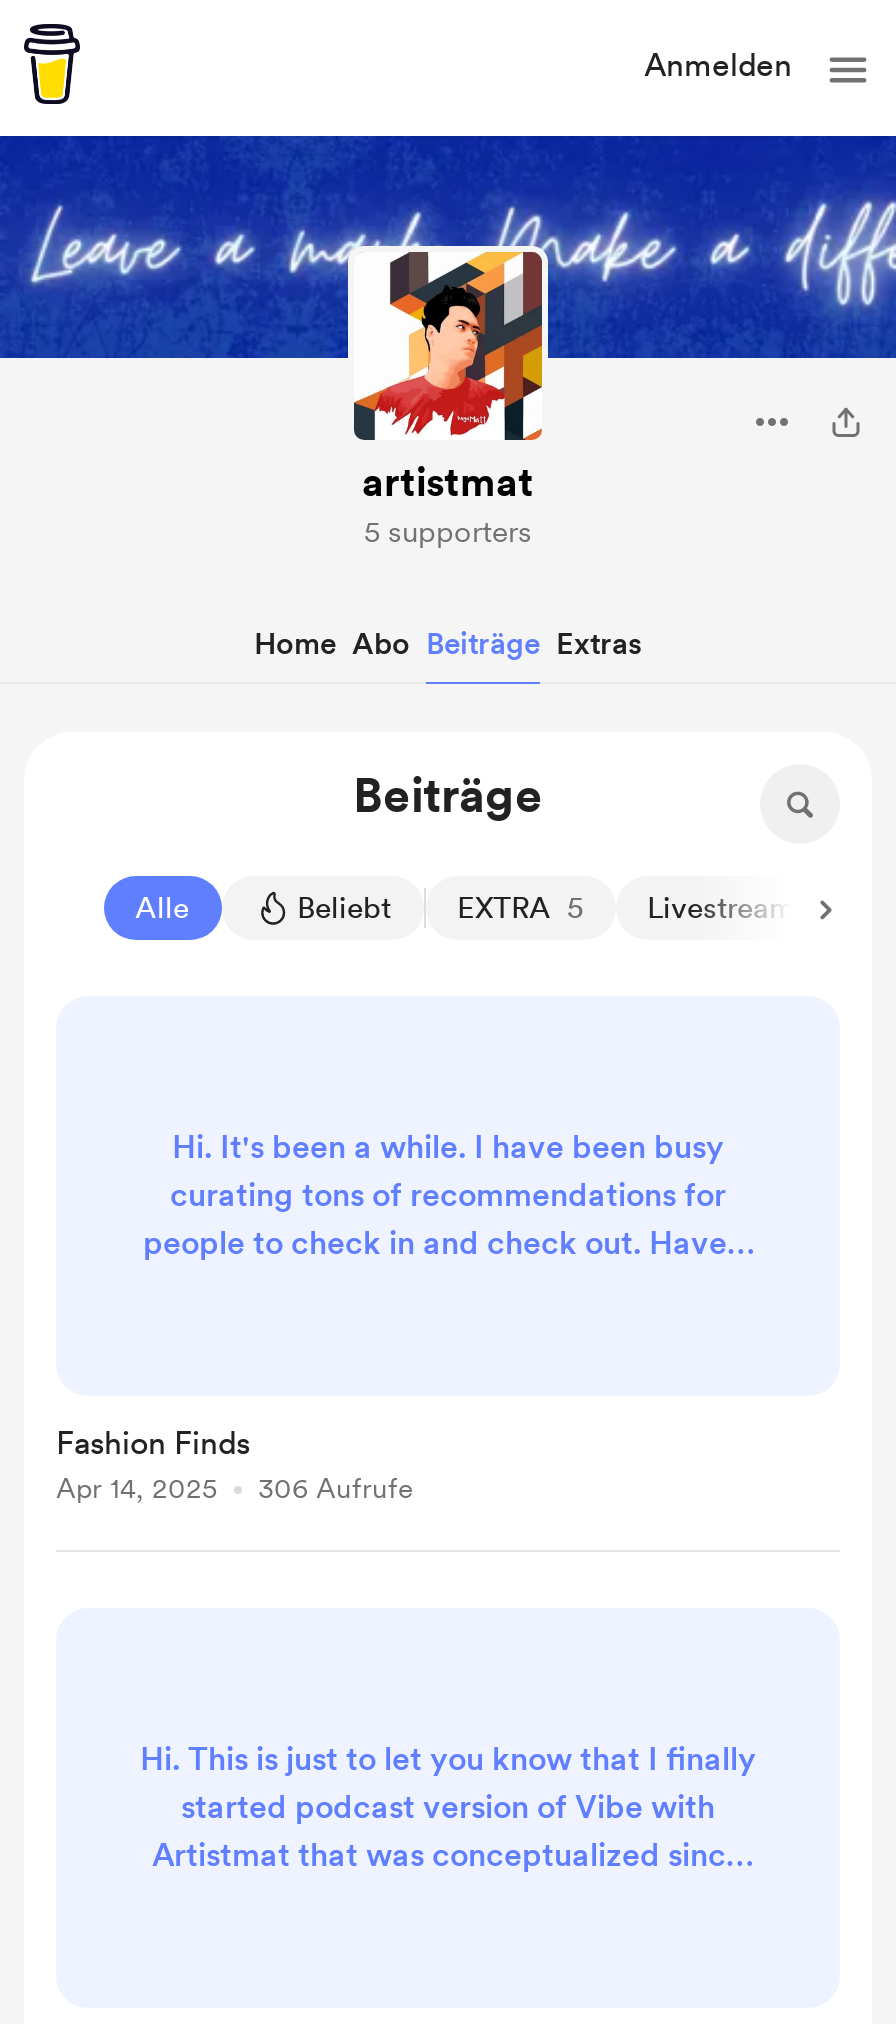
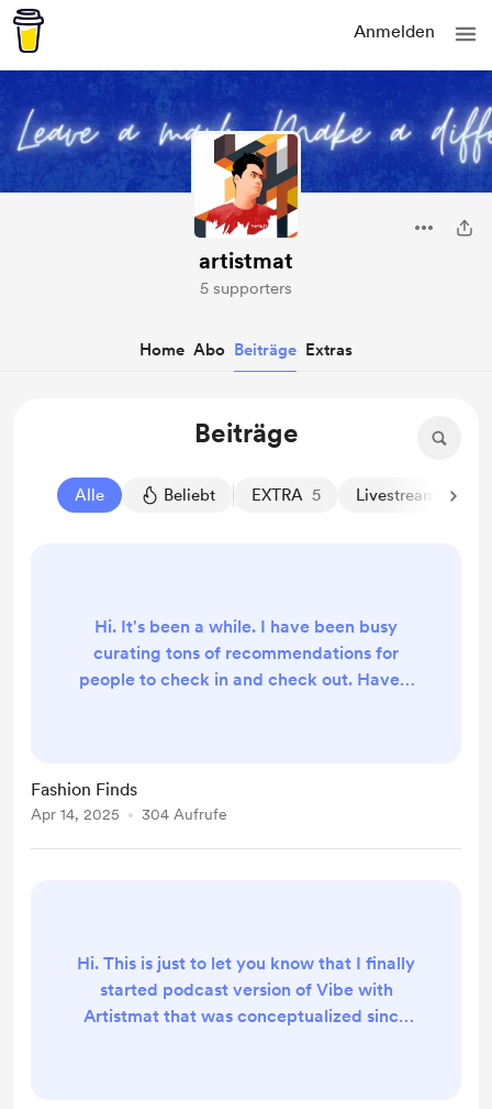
[56,1472,414,1504] Apr 14, 2025 306 Aufrufe -> [31,805,227,823] Apr 14, 2025 304 Aufrufe

